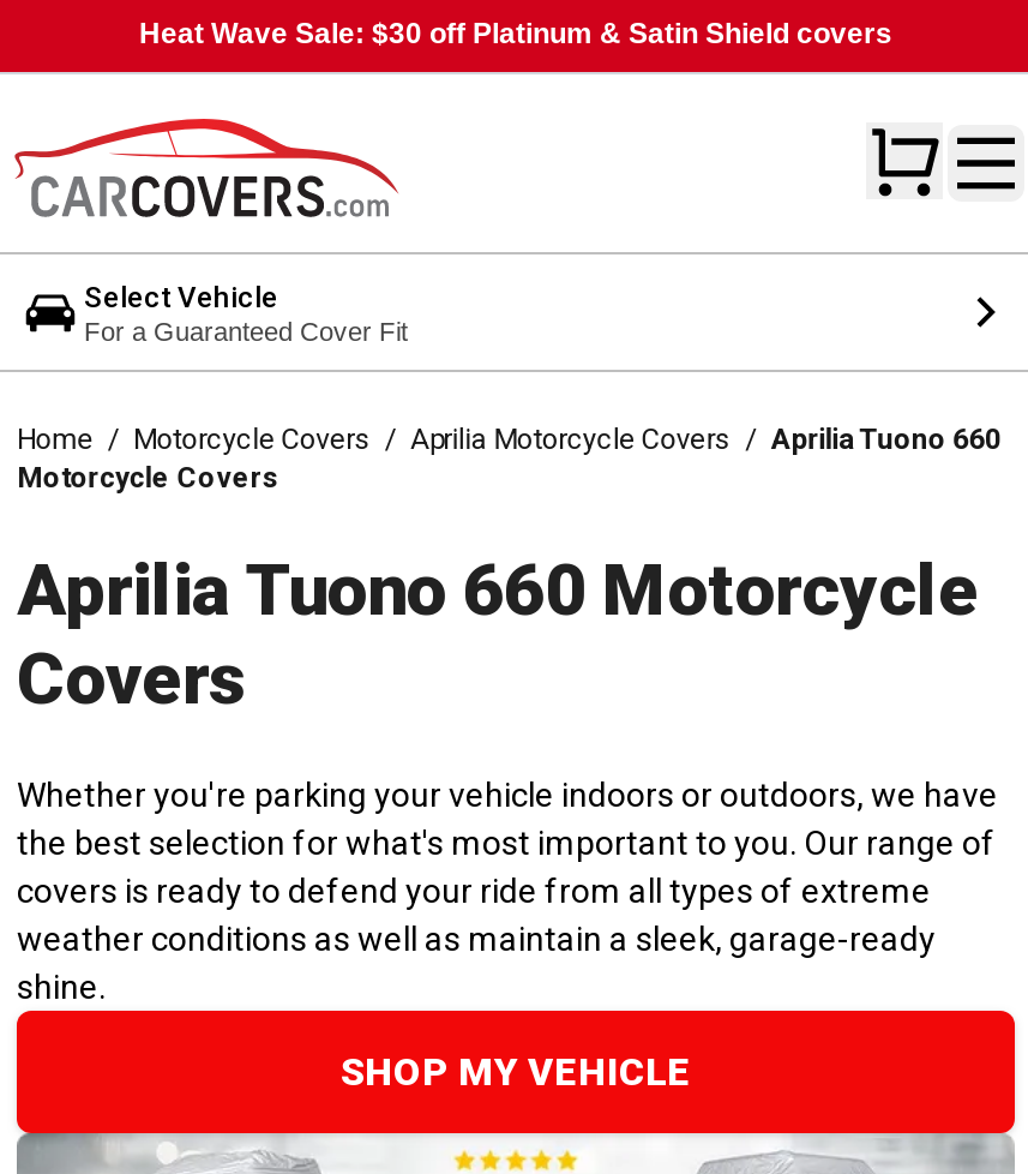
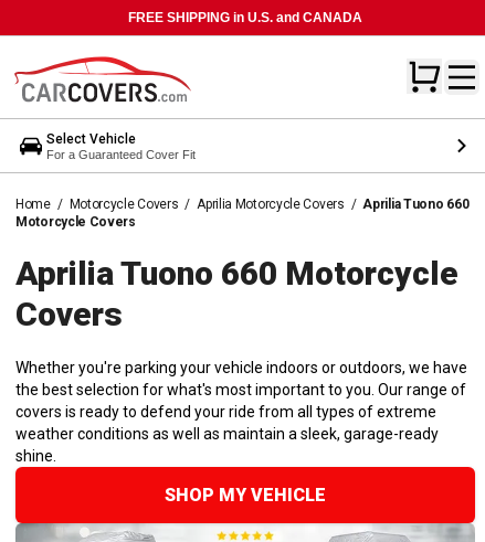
[139,17,892,50] Heat Wave Sale: $30 off Platinum & Satin Shield covers -> [128,10,362,25] FREE SHIPPING in U.S. and CANADA

